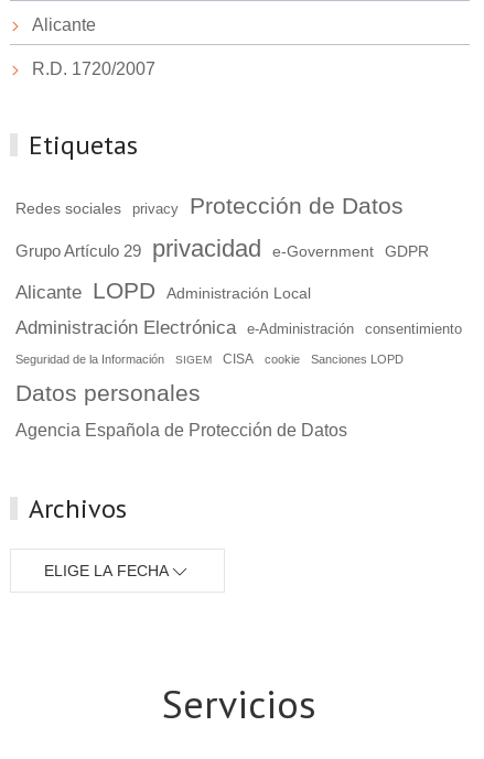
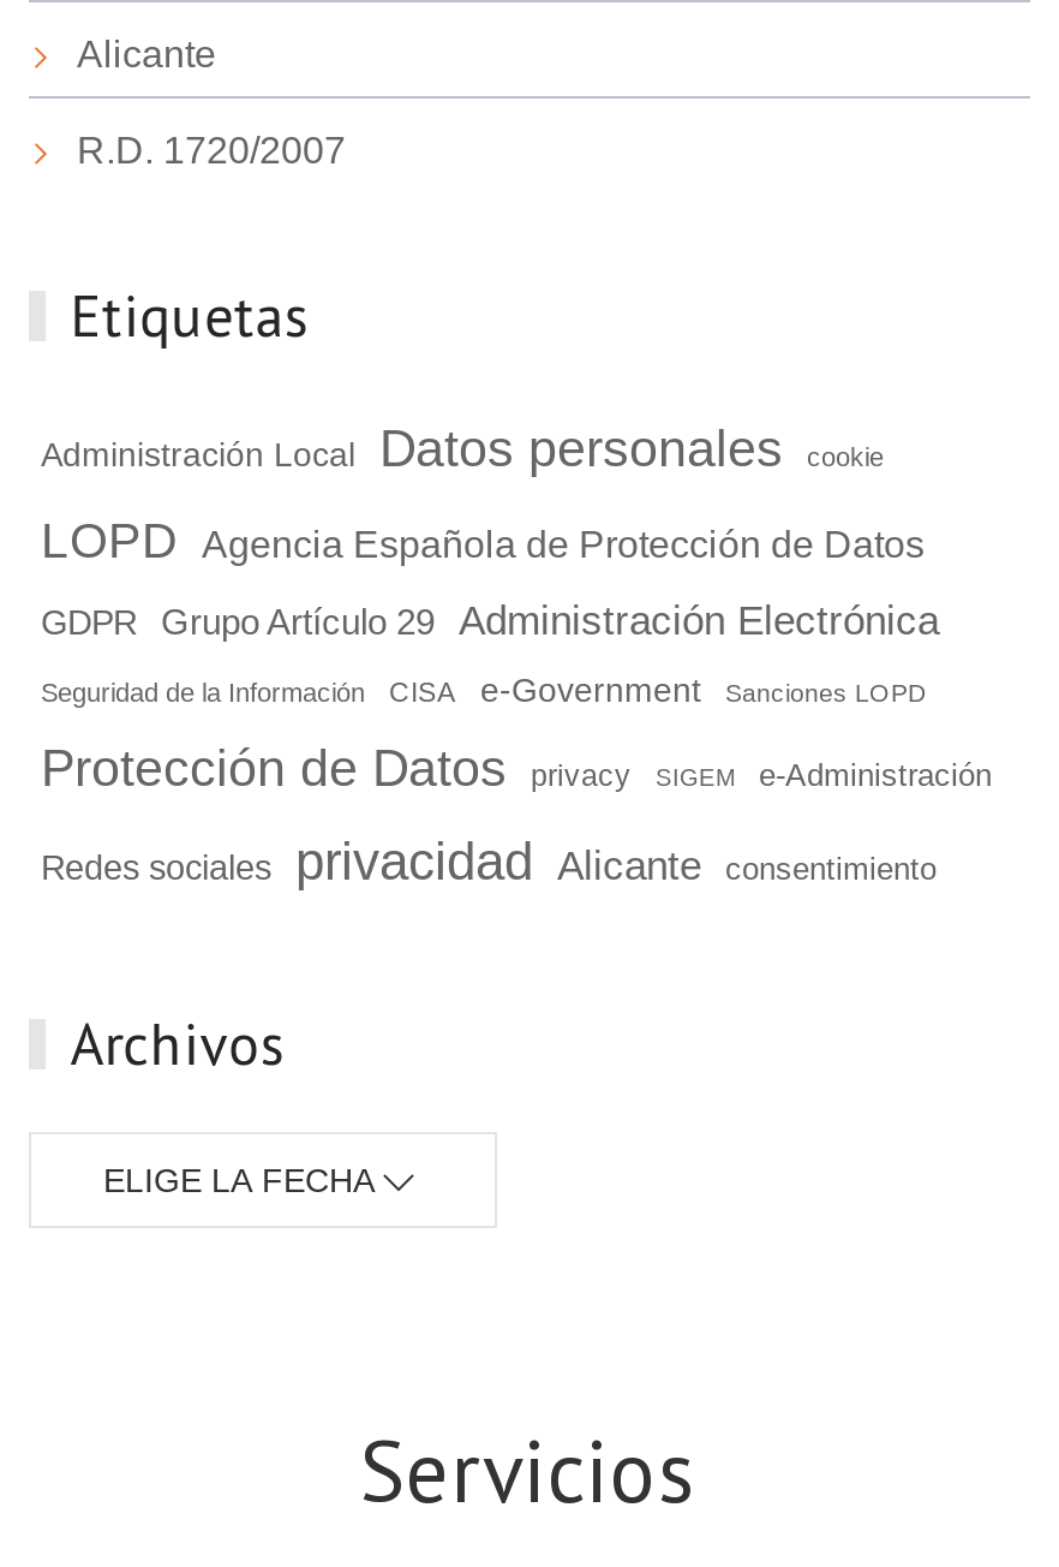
none -> [41,512,939,644] LOPD Agencia Española de Protección de Datos | Grupo Artículo 29 Administración Electrónica
moved [132,193,404,219] -> [41,740,632,798]: privacy | Protección de Datos
moved [15,199,121,217] -> [41,848,271,887]: Redes sociales
[15,235,261,338] Grupo Artículo 29 privacidad | Alicante LOPD | Administración Electrónica -> [295,832,701,892] privacidad Alicante
moved [272,242,429,260] -> [41,603,701,709]: e-Government | GDPR
moved [166,284,311,302] -> [41,435,355,473]: Administración Local
moved [247,321,354,337] -> [759,757,992,793]: e-Administración
moved [365,321,462,337] -> [725,851,937,887]: consentimiento
moved [15,353,404,406] -> [41,421,927,791]: Seguridad de la Información | SIGEM | CISA | cookie | Sanciones LOPD | Datos personales
[15,421,347,440] Agencia Española de Protección de Datos -> none

